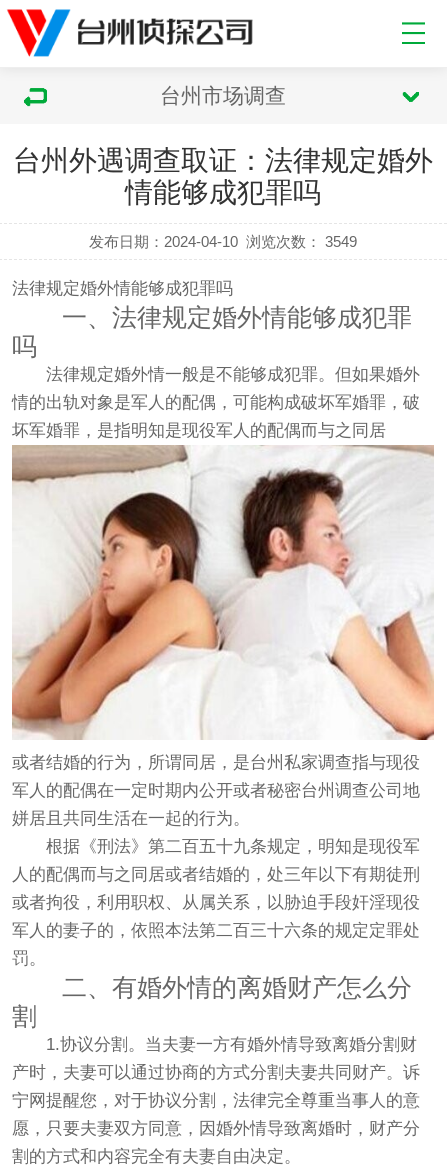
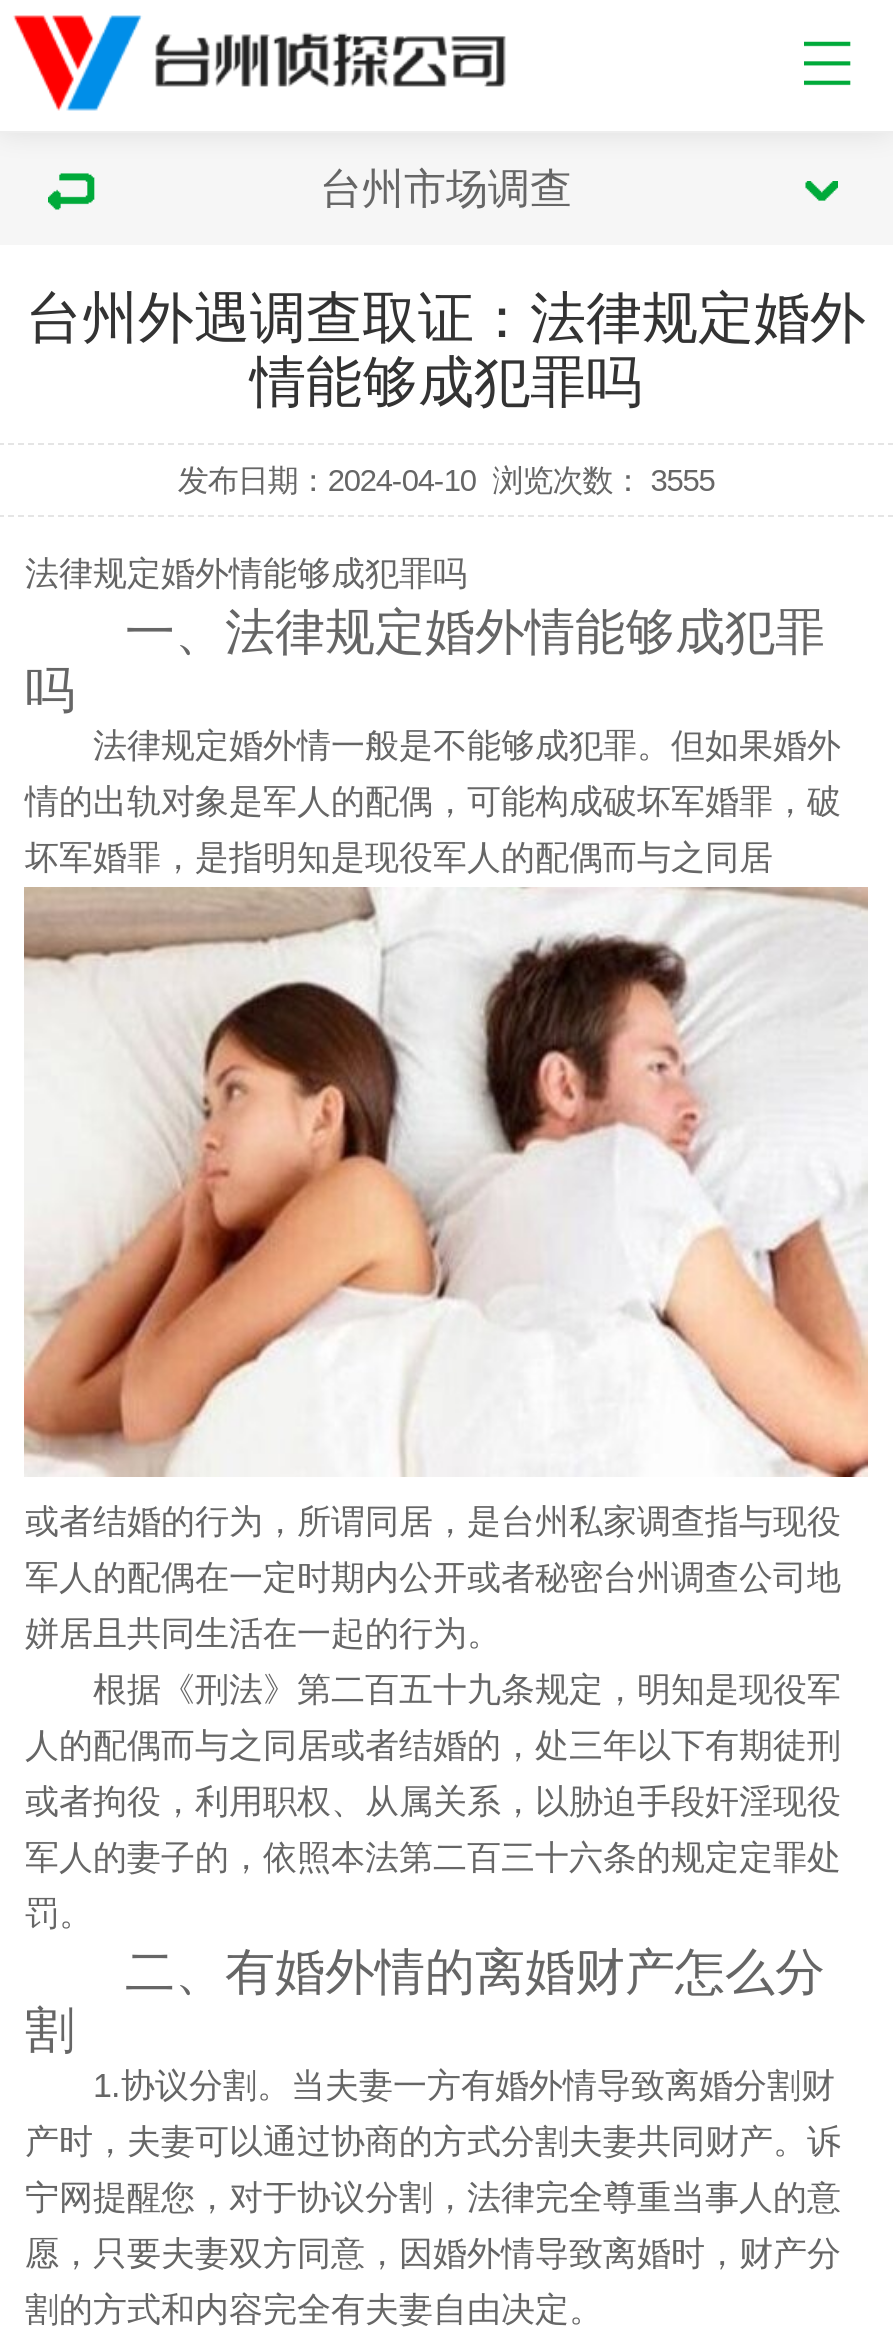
[89,233,357,250] 发布日期：2024-04-10 浏览次数：3549 -> [178,463,714,497] 发布日期：2024-04-10 浏览次数：3555

